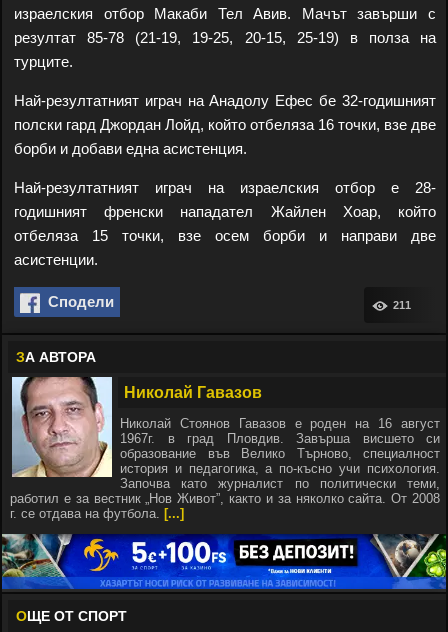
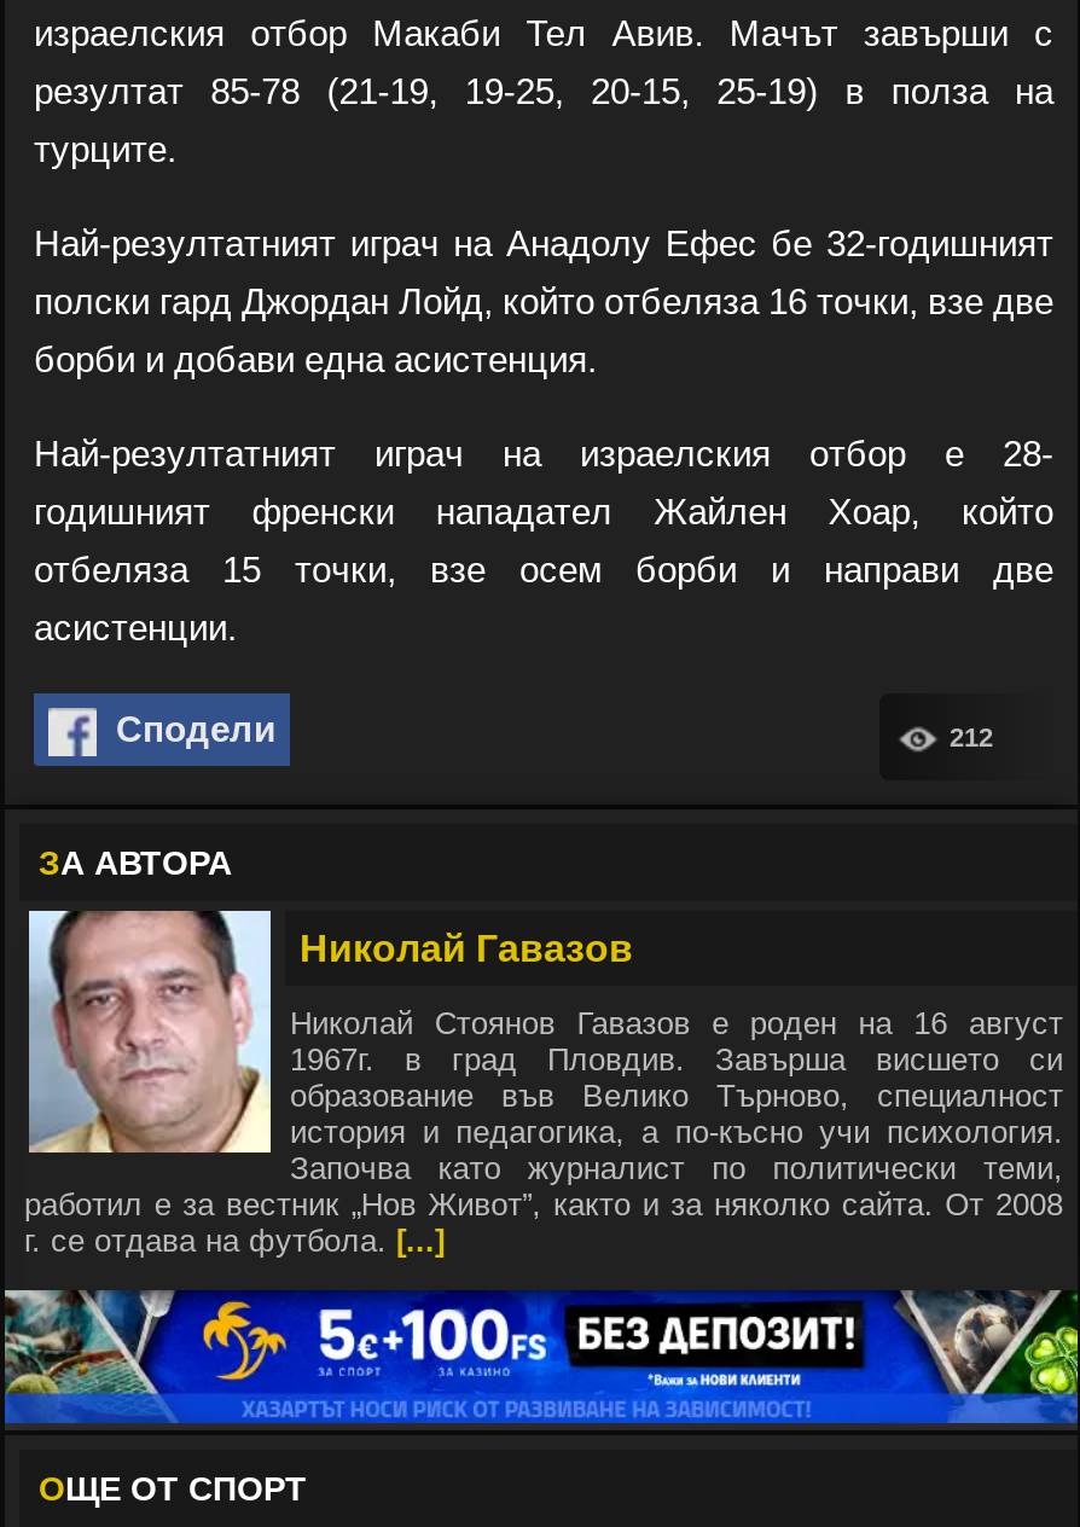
[390,299,411,311] 211 -> [942,722,993,751] 212

